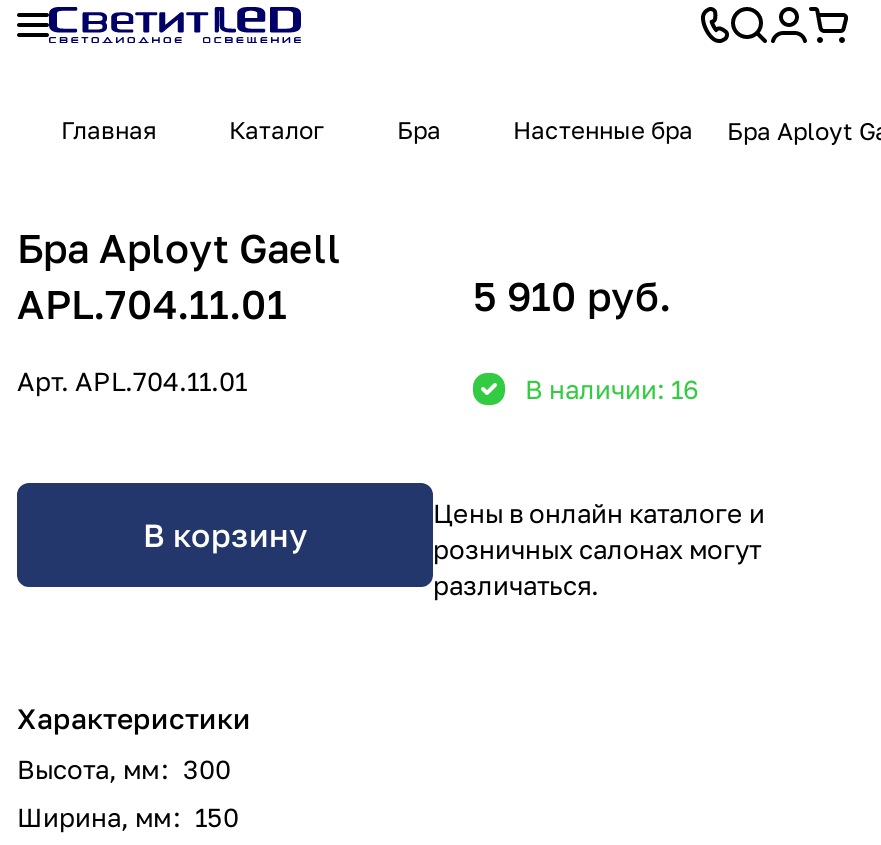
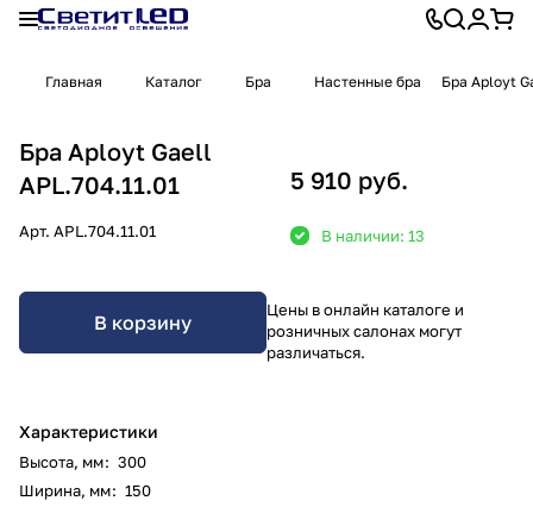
[525,373,699,405] В наличии: 16 -> [321,226,425,245] В наличии: 13

